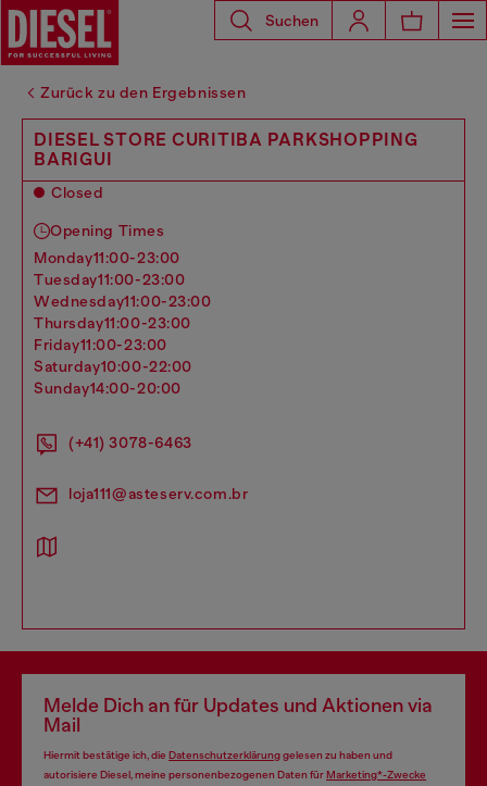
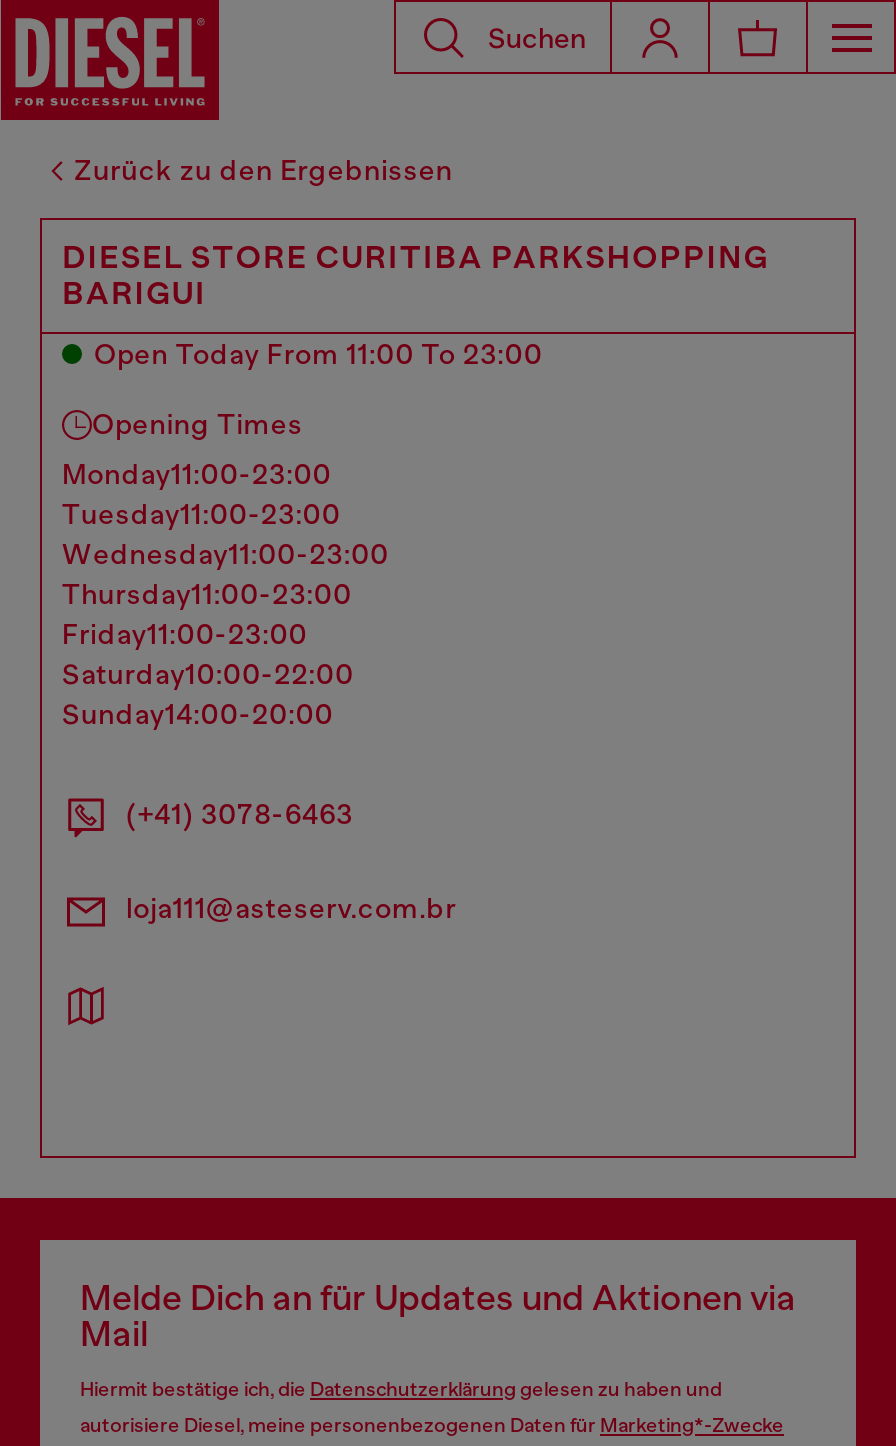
[51,184,104,201] Closed -> [94,338,543,370] Open Today From 11:00 To 23:00

